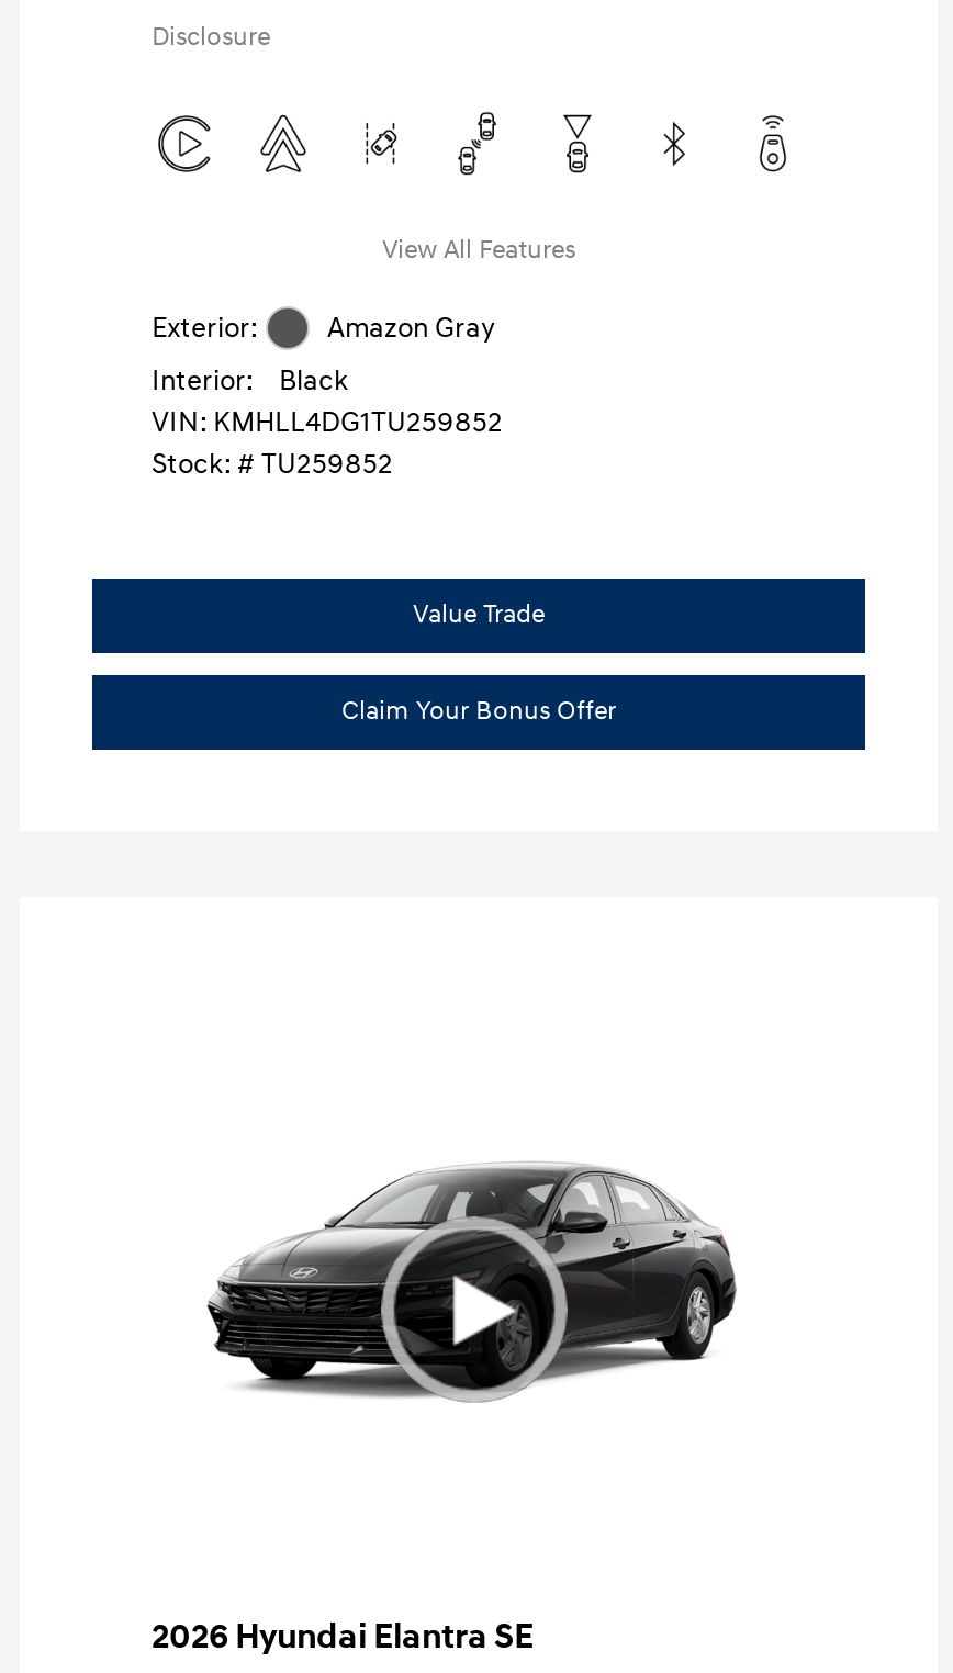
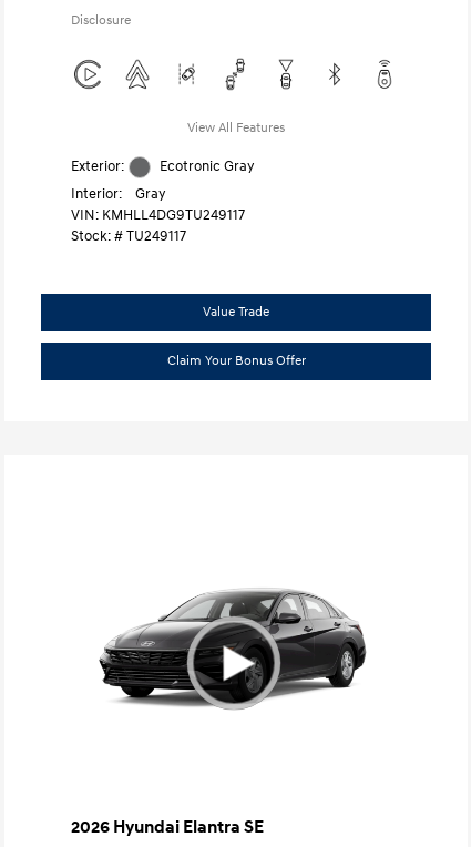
[327,310,496,345] Amazon Gray -> [160,158,255,175] Ecotronic Gray
[152,364,503,483] Black | VIN: KMHLL4DG1TU259852 | Stock: # TU259852 -> [71,185,245,245] Gray | VIN: KMHLL4DG9TU249117 | Stock: # TU249117

